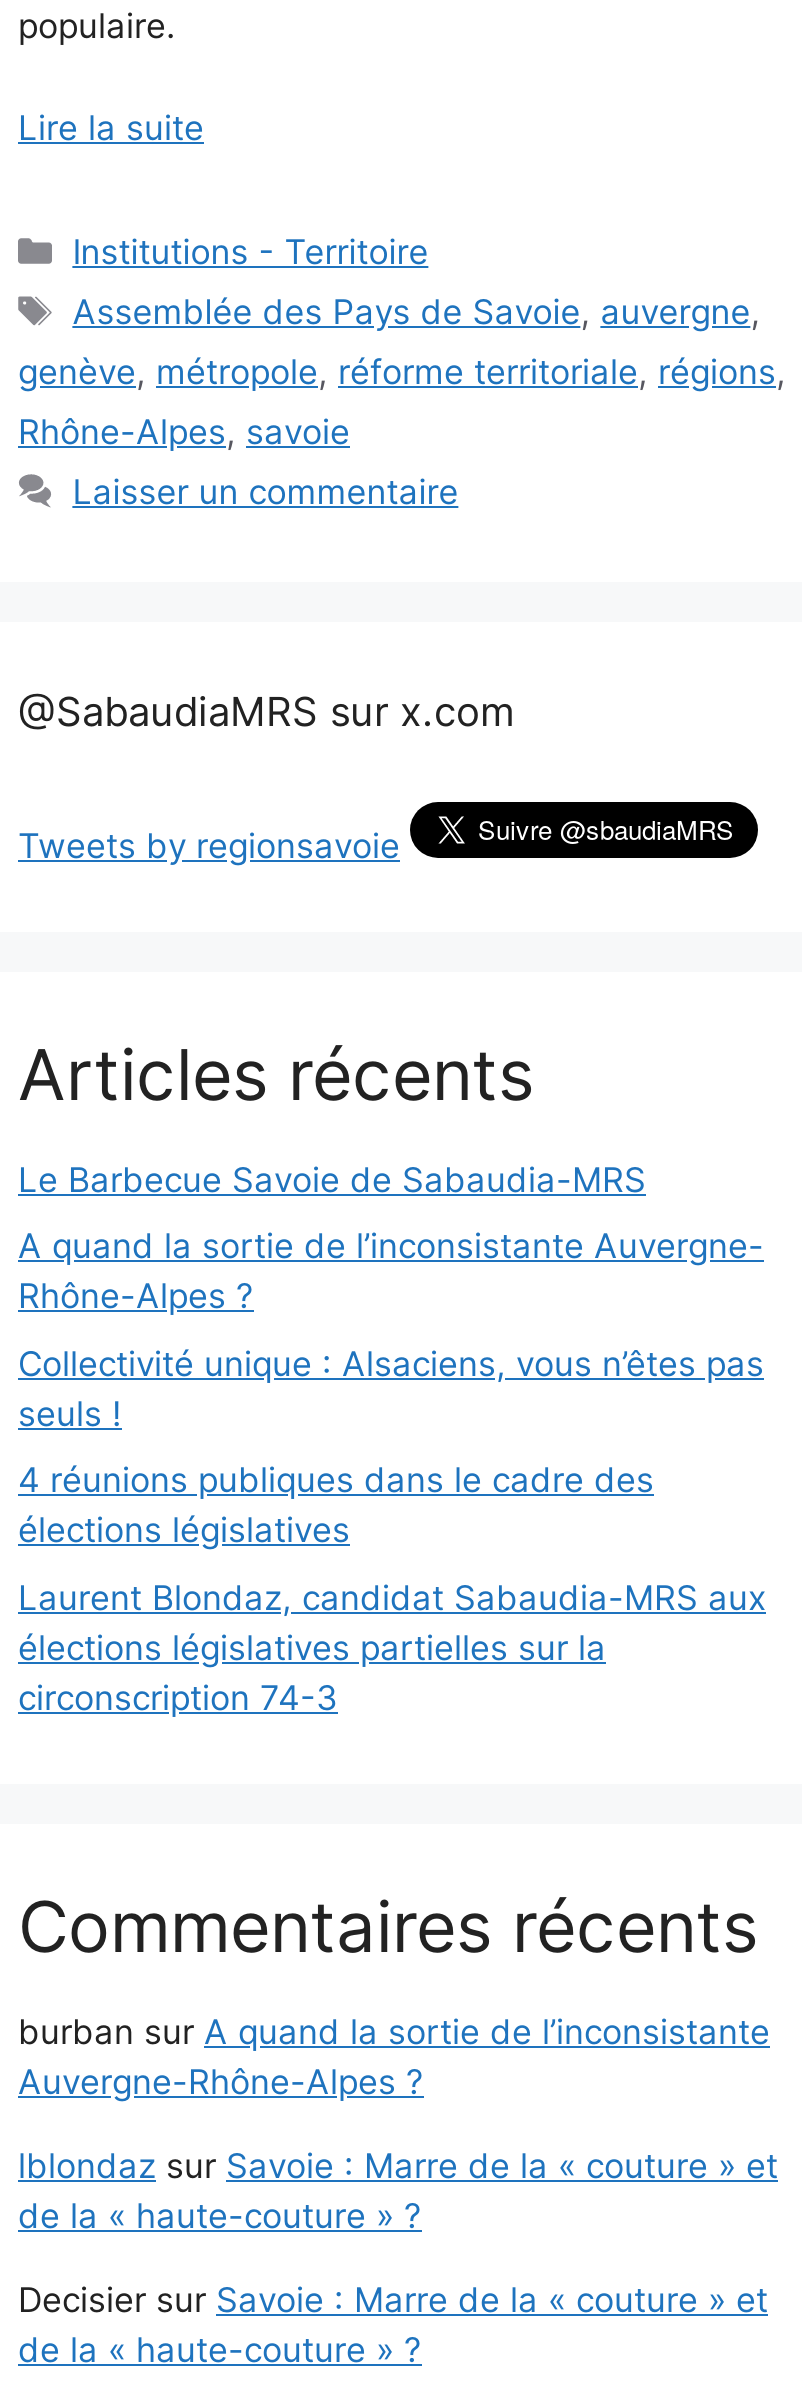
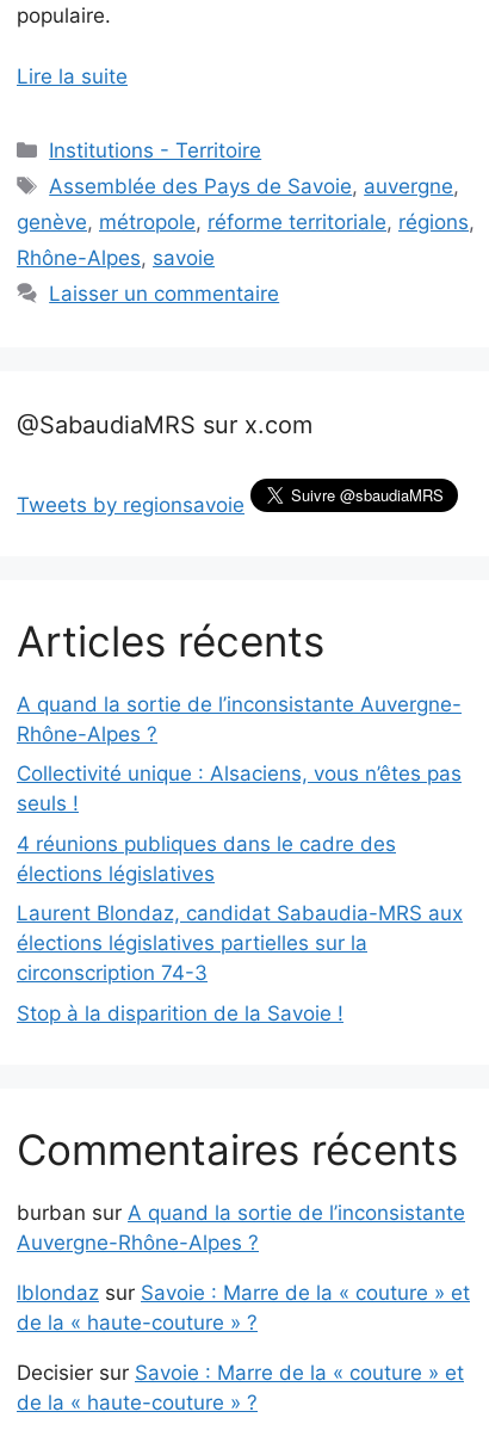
[18,1159,646,1199] Le Barbecue Savoie de Sabaudia-MRS -> none
moved [18,1226,766,1717] -> [17,692,463,985]: A quand la sortie de l’inconsistante Auvergne- | Rhône-Alpes ? | Collectivité unique : Alsaciens, vous n’êtes pas | ... | élections législatives partielles sur la | circonscription 74-3
none -> [17,1001,343,1025] Stop à la disparition de la Savoie !

